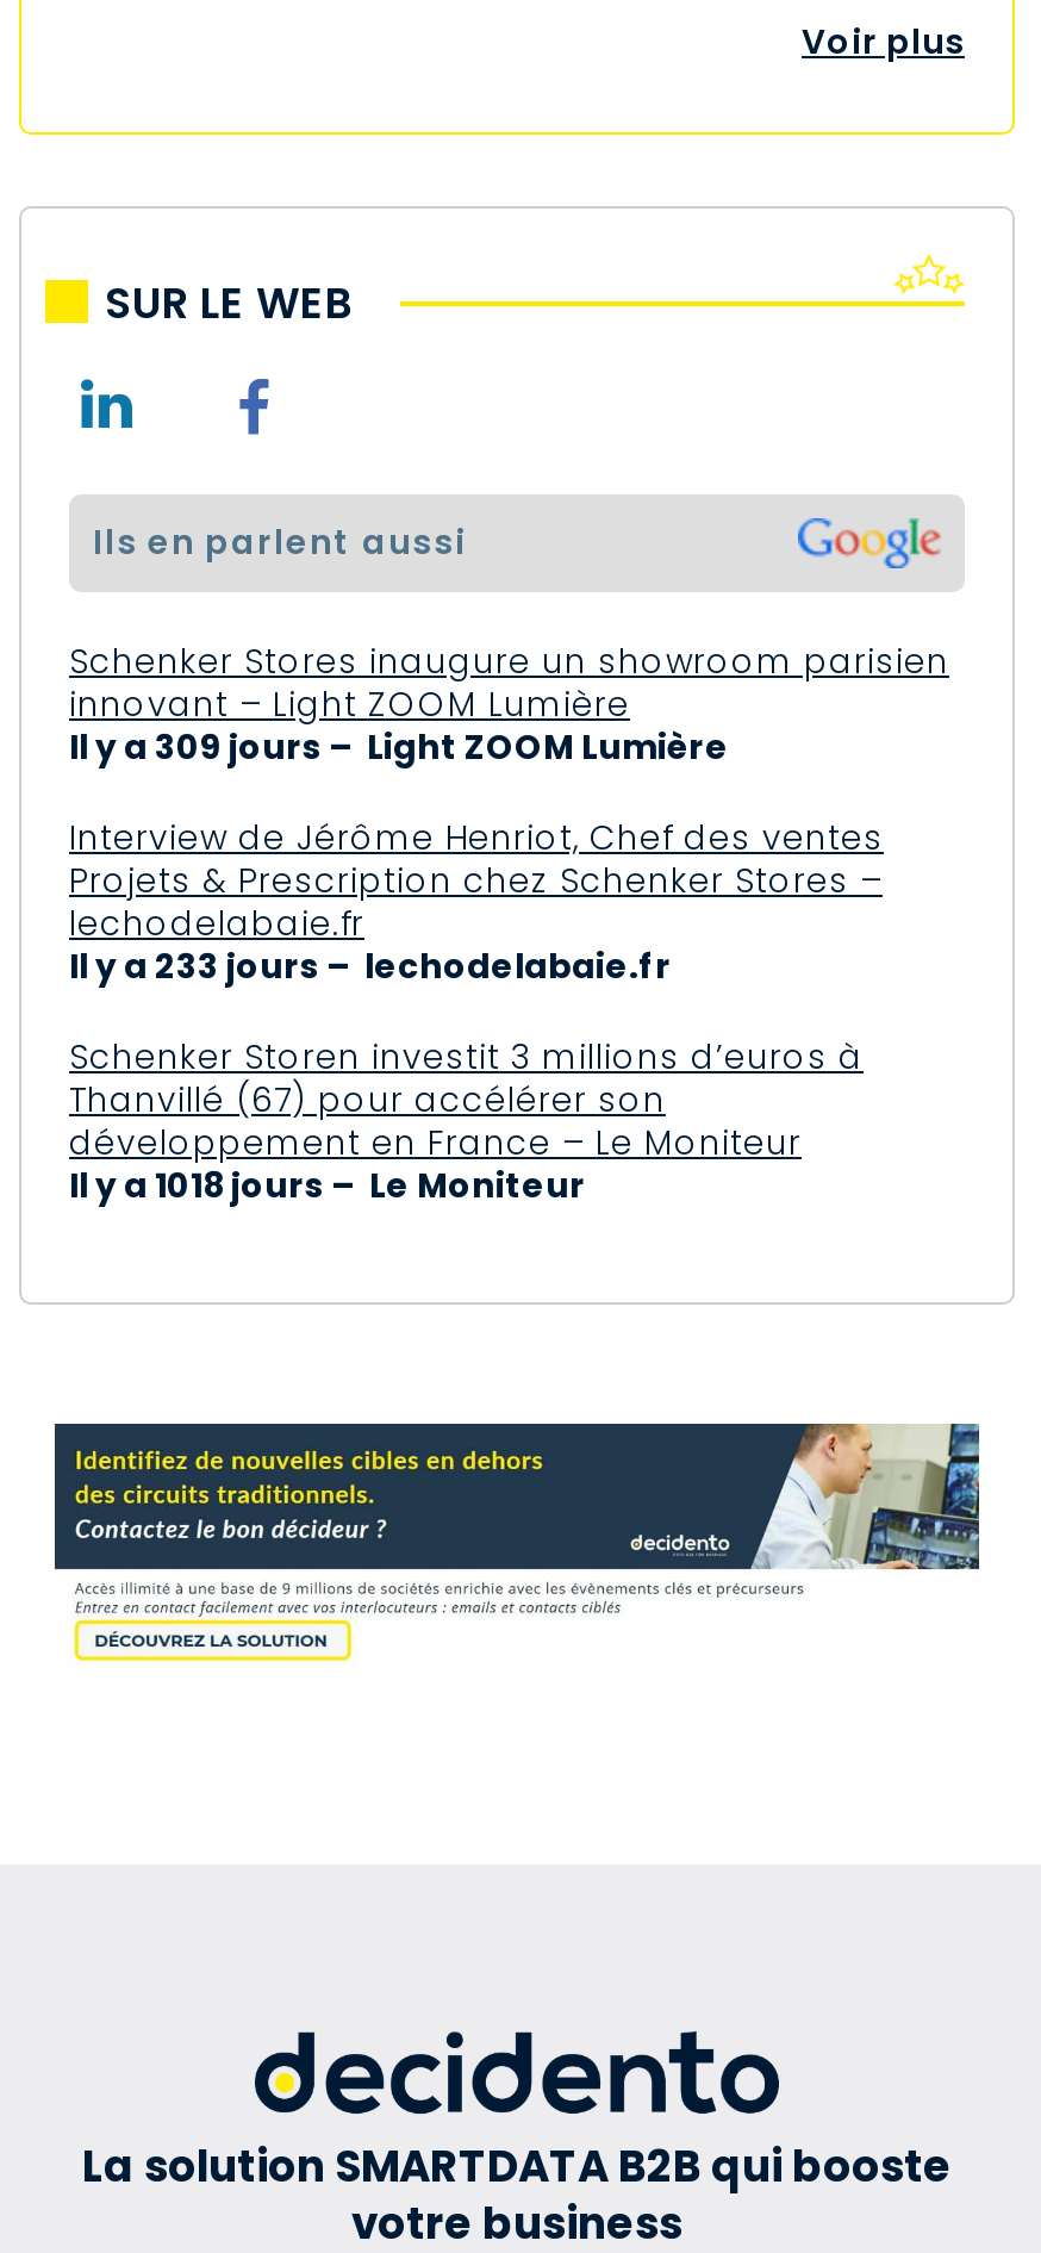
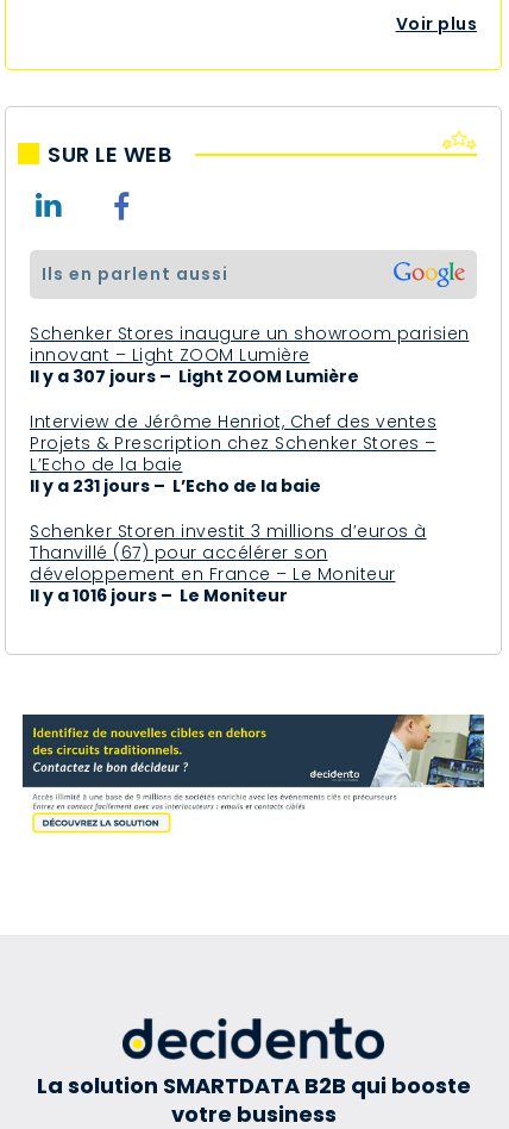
[69,723,729,771] Il y a 309 jours – Light ZOOM Lumière -> [30,364,359,388] Il y a 307 jours – Light ZOOM Lumière
[69,899,672,990] lechodelabaie.fr | Il y a 233 jours – lechodelabaie.fr -> [30,452,321,498] L’Echo de la baie | Il y a 231 jours – L’Echo de la baie
[69,1161,586,1209] Il y a 1018 jours – Le Moniteur -> [30,583,288,607] Il y a 1016 jours – Le Moniteur

